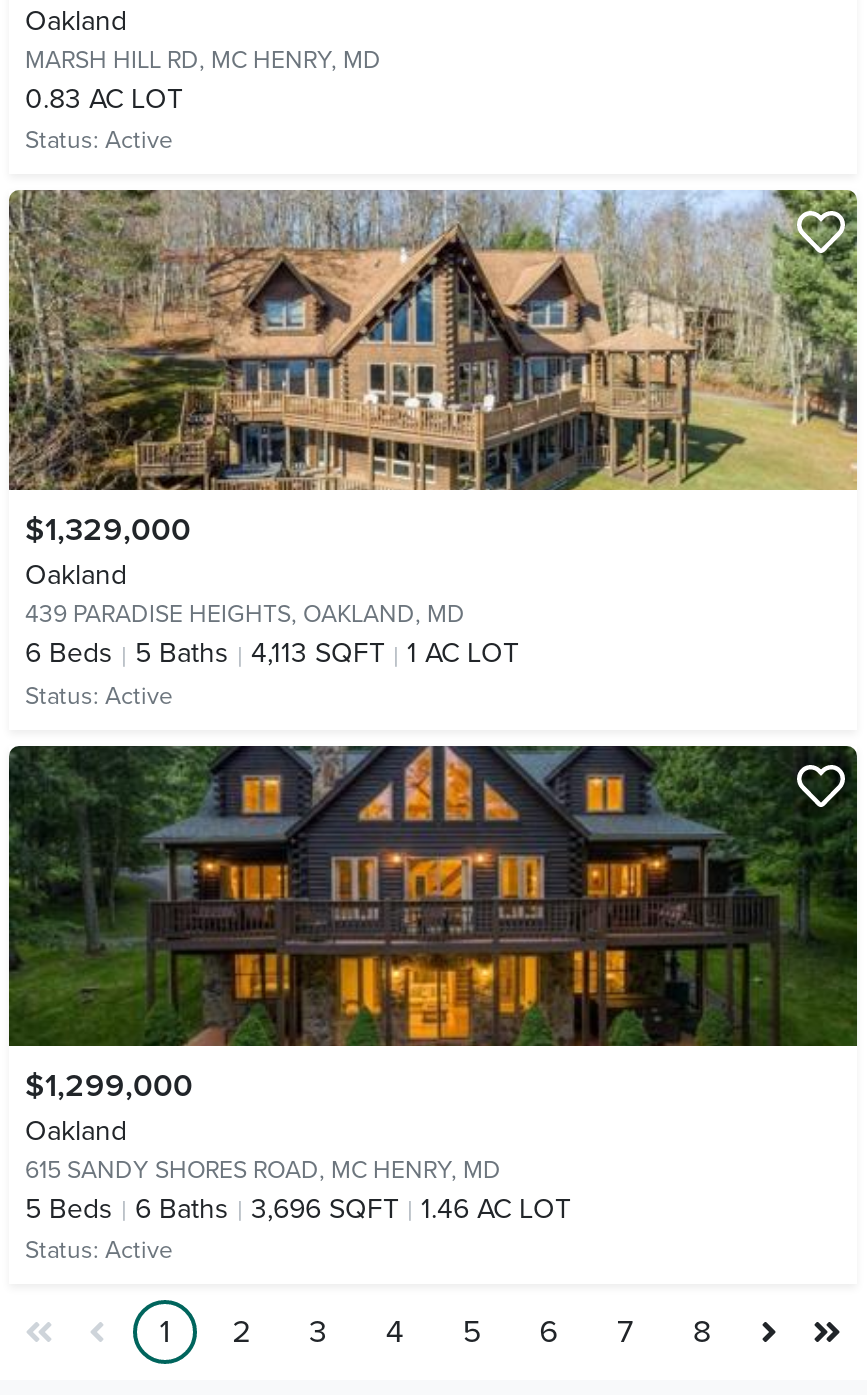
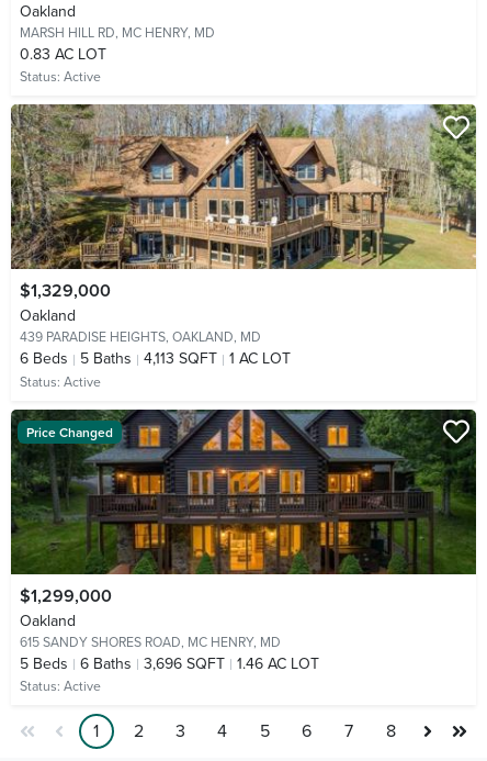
none -> [26,424,113,440] Price Changed

